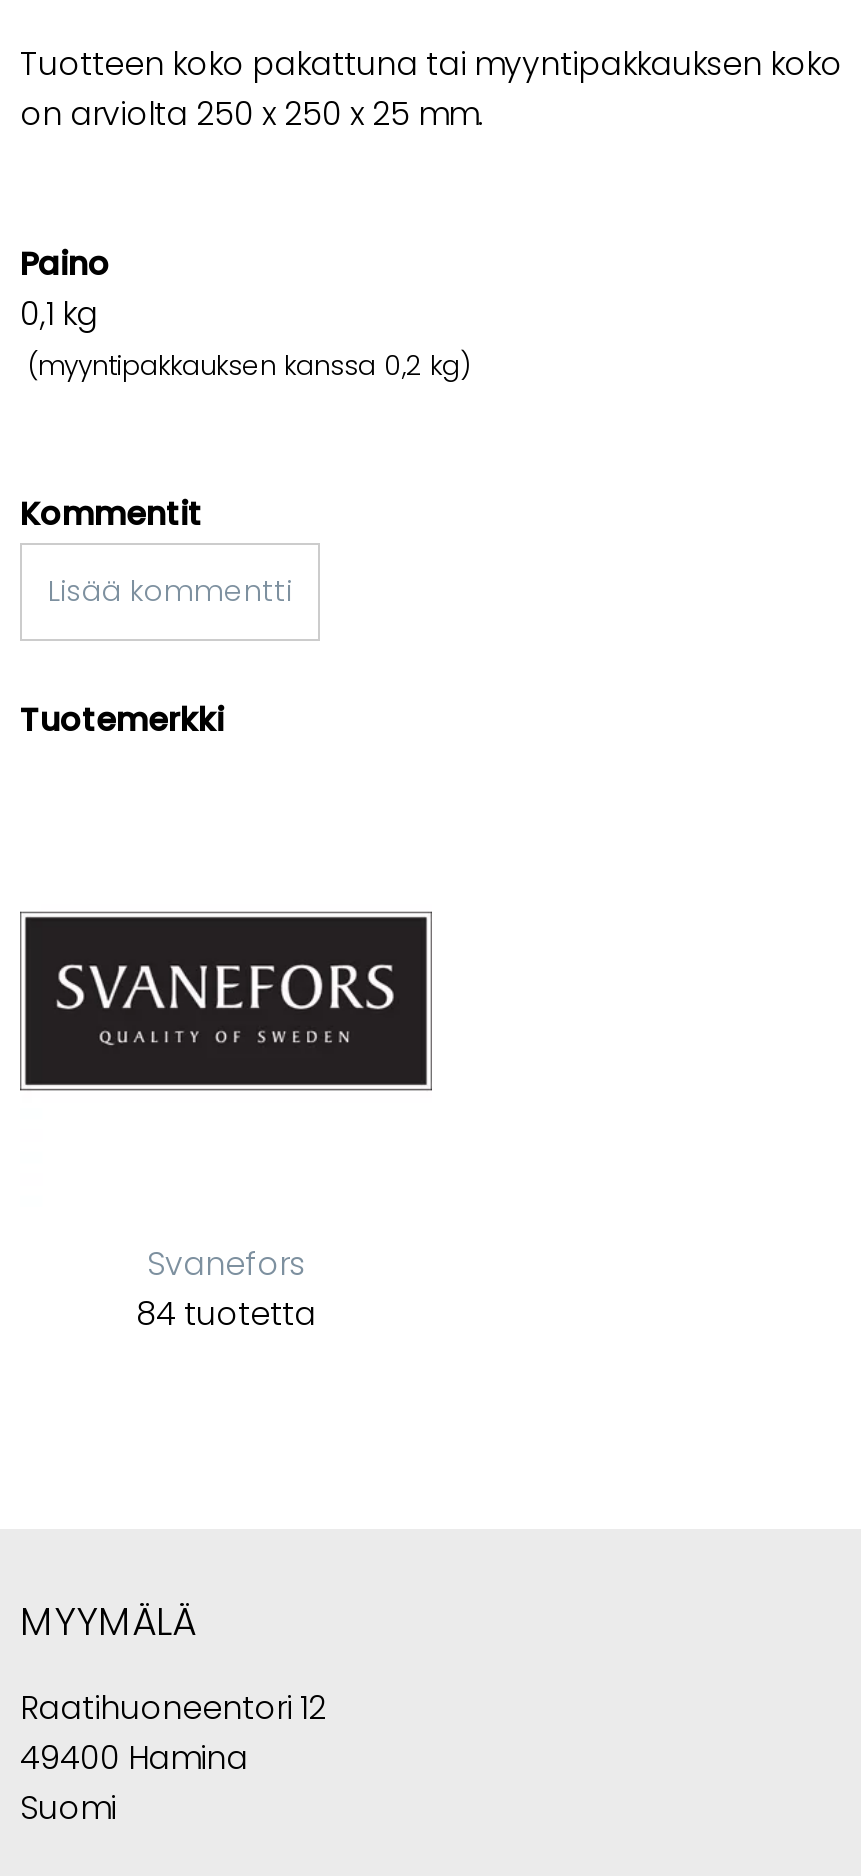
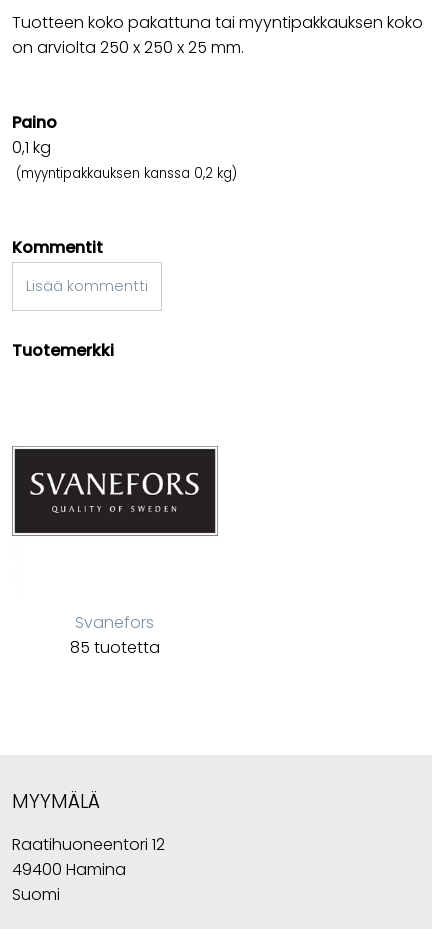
[136,1291,316,1337] 84 tuotetta -> [70,636,160,659] 85 tuotetta

